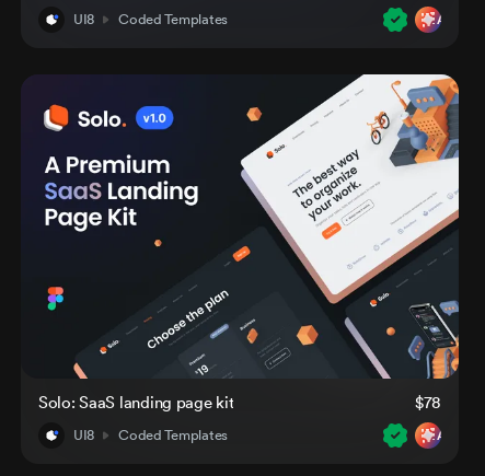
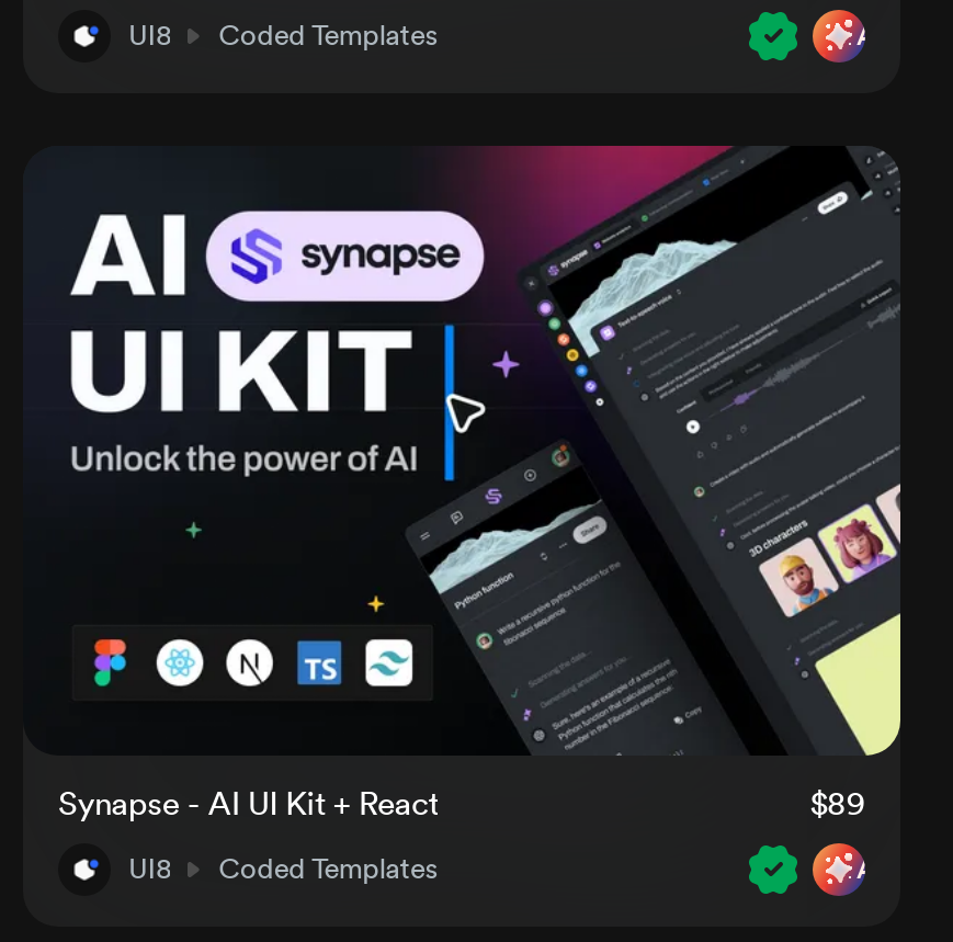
[38,73,460,413] [image] | Solo: SaaS landing page kit | $78 -> [58,145,903,823] [image] | Synapse - AI UI Kit + React | $89

